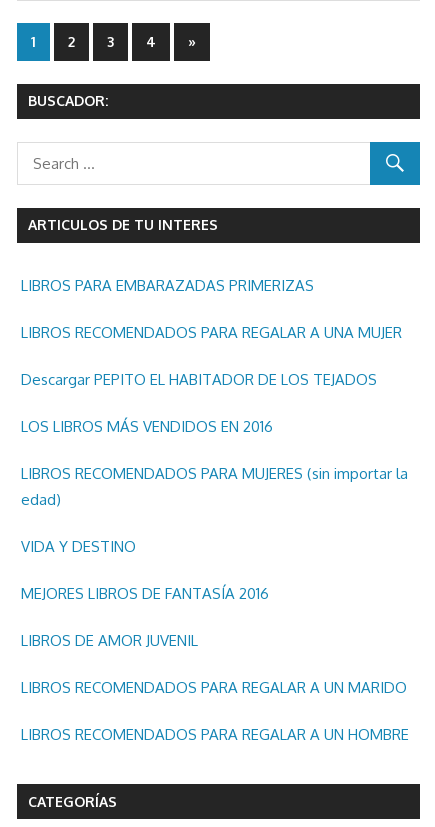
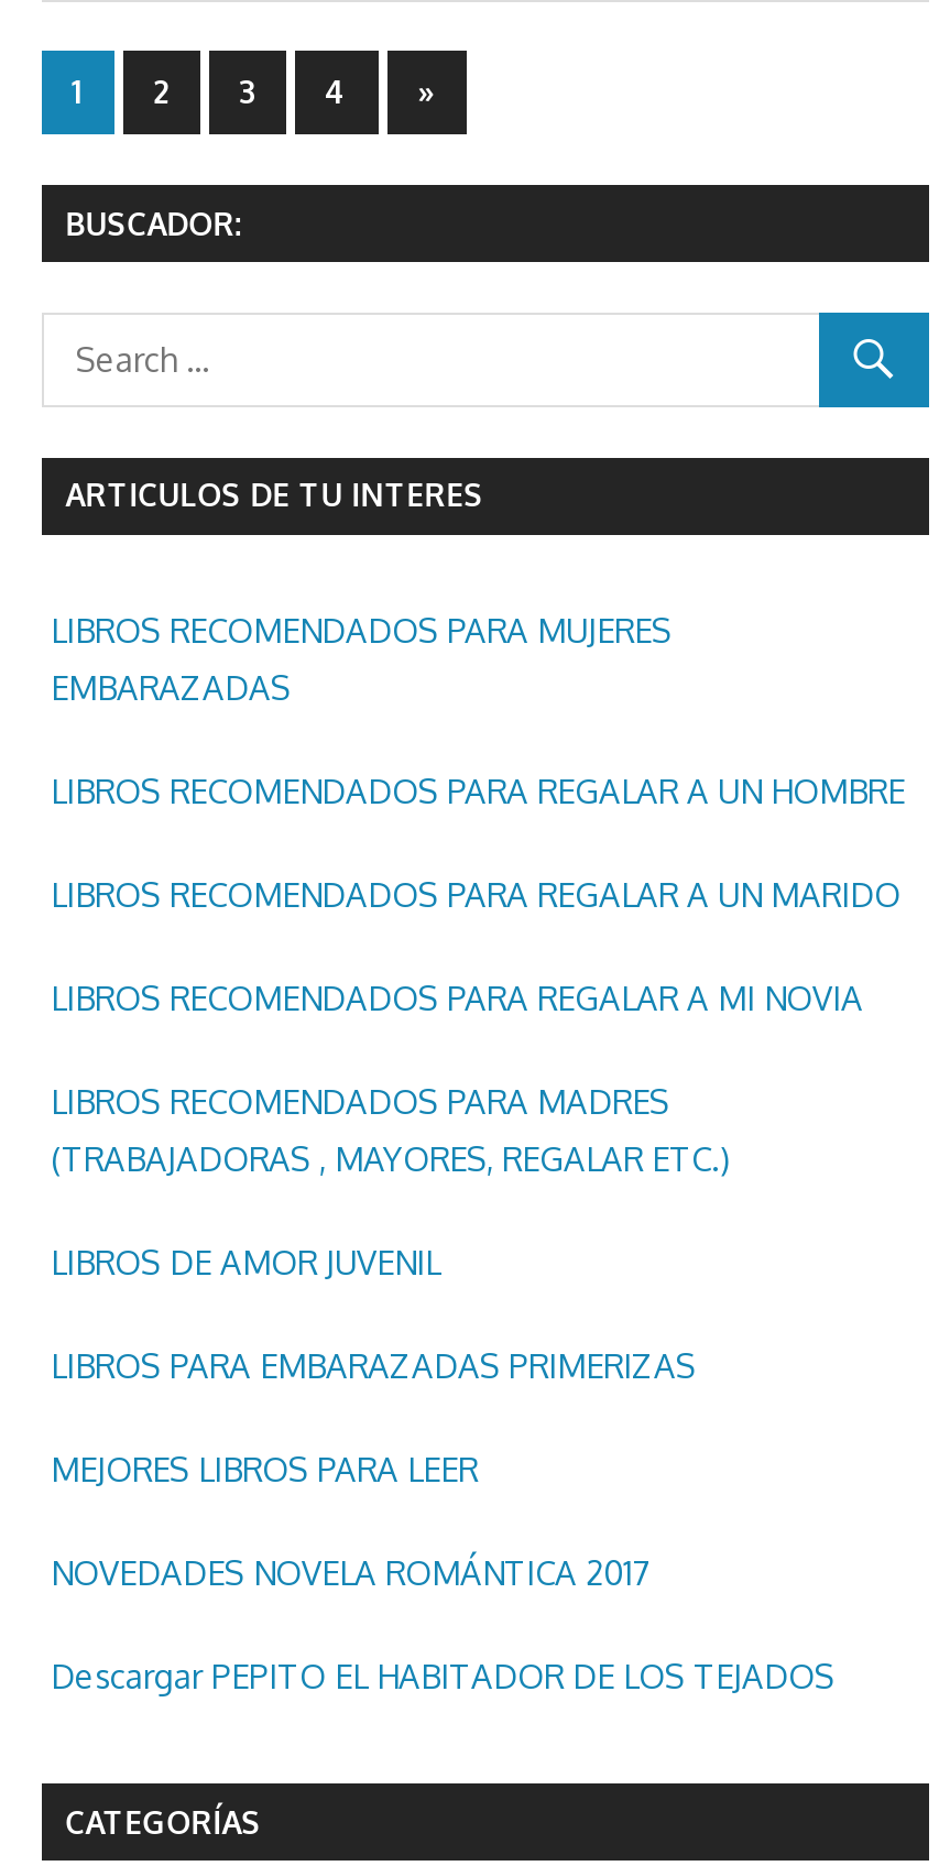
none -> [51,609,863,1179] LIBROS RECOMENDADOS PARA MUJERES | EMBARAZADAS | LIBROS RECOMENDADOS PARA REGALAR A MI NOVIA | LIBROS RECOMENDADOS PARA MADRES | (TRABAJADORAS , MAYORES, REGALAR ETC.)
moved [21,276,314,295] -> [51,1344,696,1386]: LIBROS PARA EMBARAZADAS PRIMERIZAS
[21,323,402,342] LIBROS RECOMENDADOS PARA REGALAR A UNA MUJER -> [51,1447,649,1593] MEJORES LIBROS PARA LEER | NOVEDADES NOVELA ROMÁNTICA 2017
moved [21,370,377,389] -> [51,1654,834,1696]: Descargar PEPITO EL HABITADOR DE LOS TEJADOS
[21,417,408,603] LOS LIBROS MÁS VENDIDOS EN 2016 | LIBROS RECOMENDADOS PARA MUJERES (sin importar la | edad) | VIDA Y DESTINO | MEJORES LIBROS DE FANTASÍA 2016 -> none
moved [21,631,409,744] -> [51,769,905,1282]: LIBROS DE AMOR JUVENIL | LIBROS RECOMENDADOS PARA REGALAR A UN MARIDO | LIBROS RECOMENDADOS PARA REGALAR A UN HOMBRE

